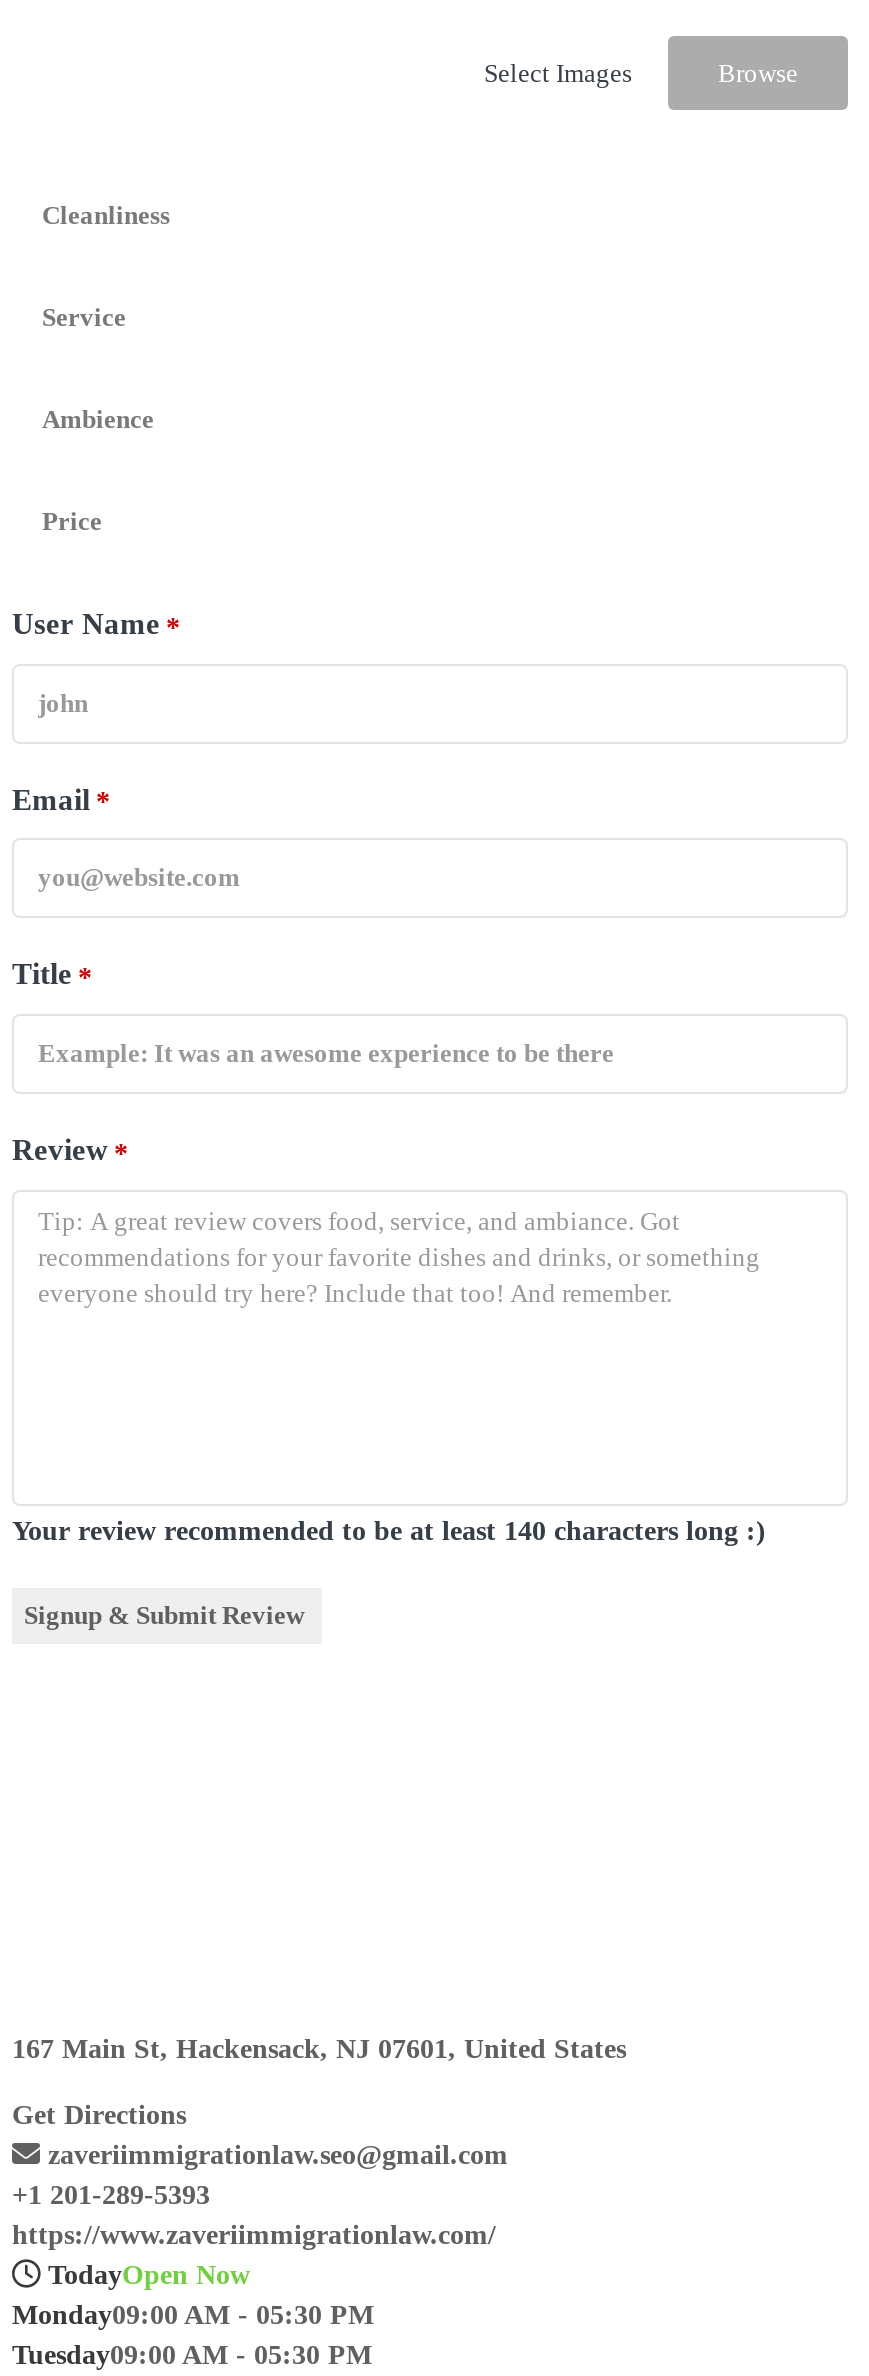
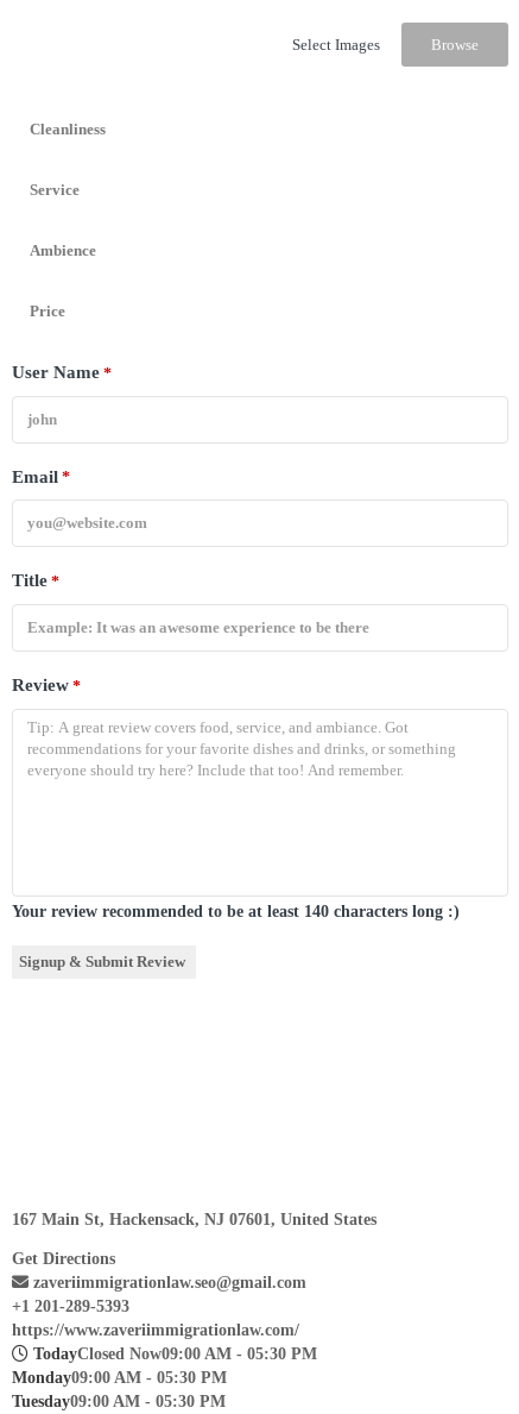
[40,2259,250,2289] TodayOpen Now -> [29,1344,317,1362] TodayClosed Now09:00 AM - 05:30 PM

